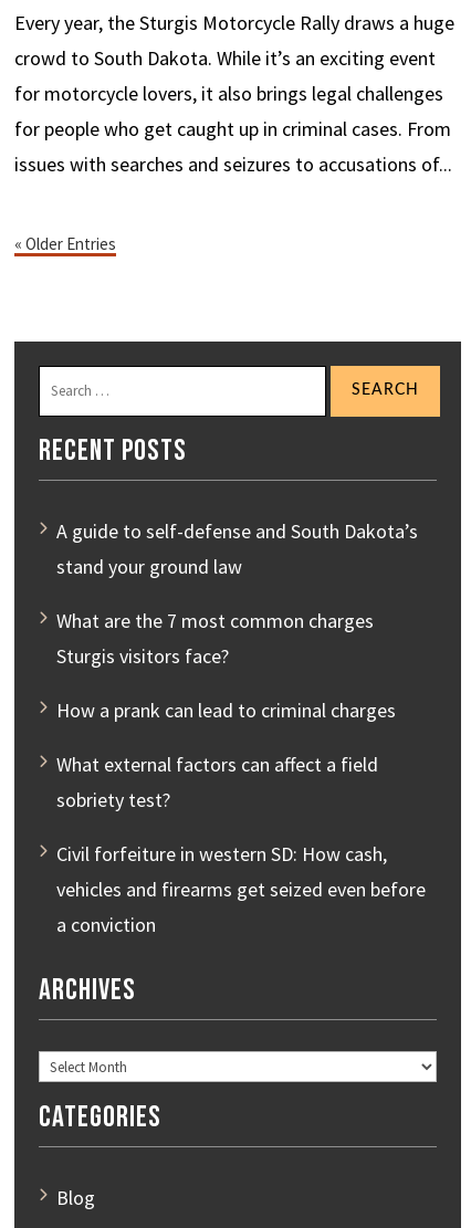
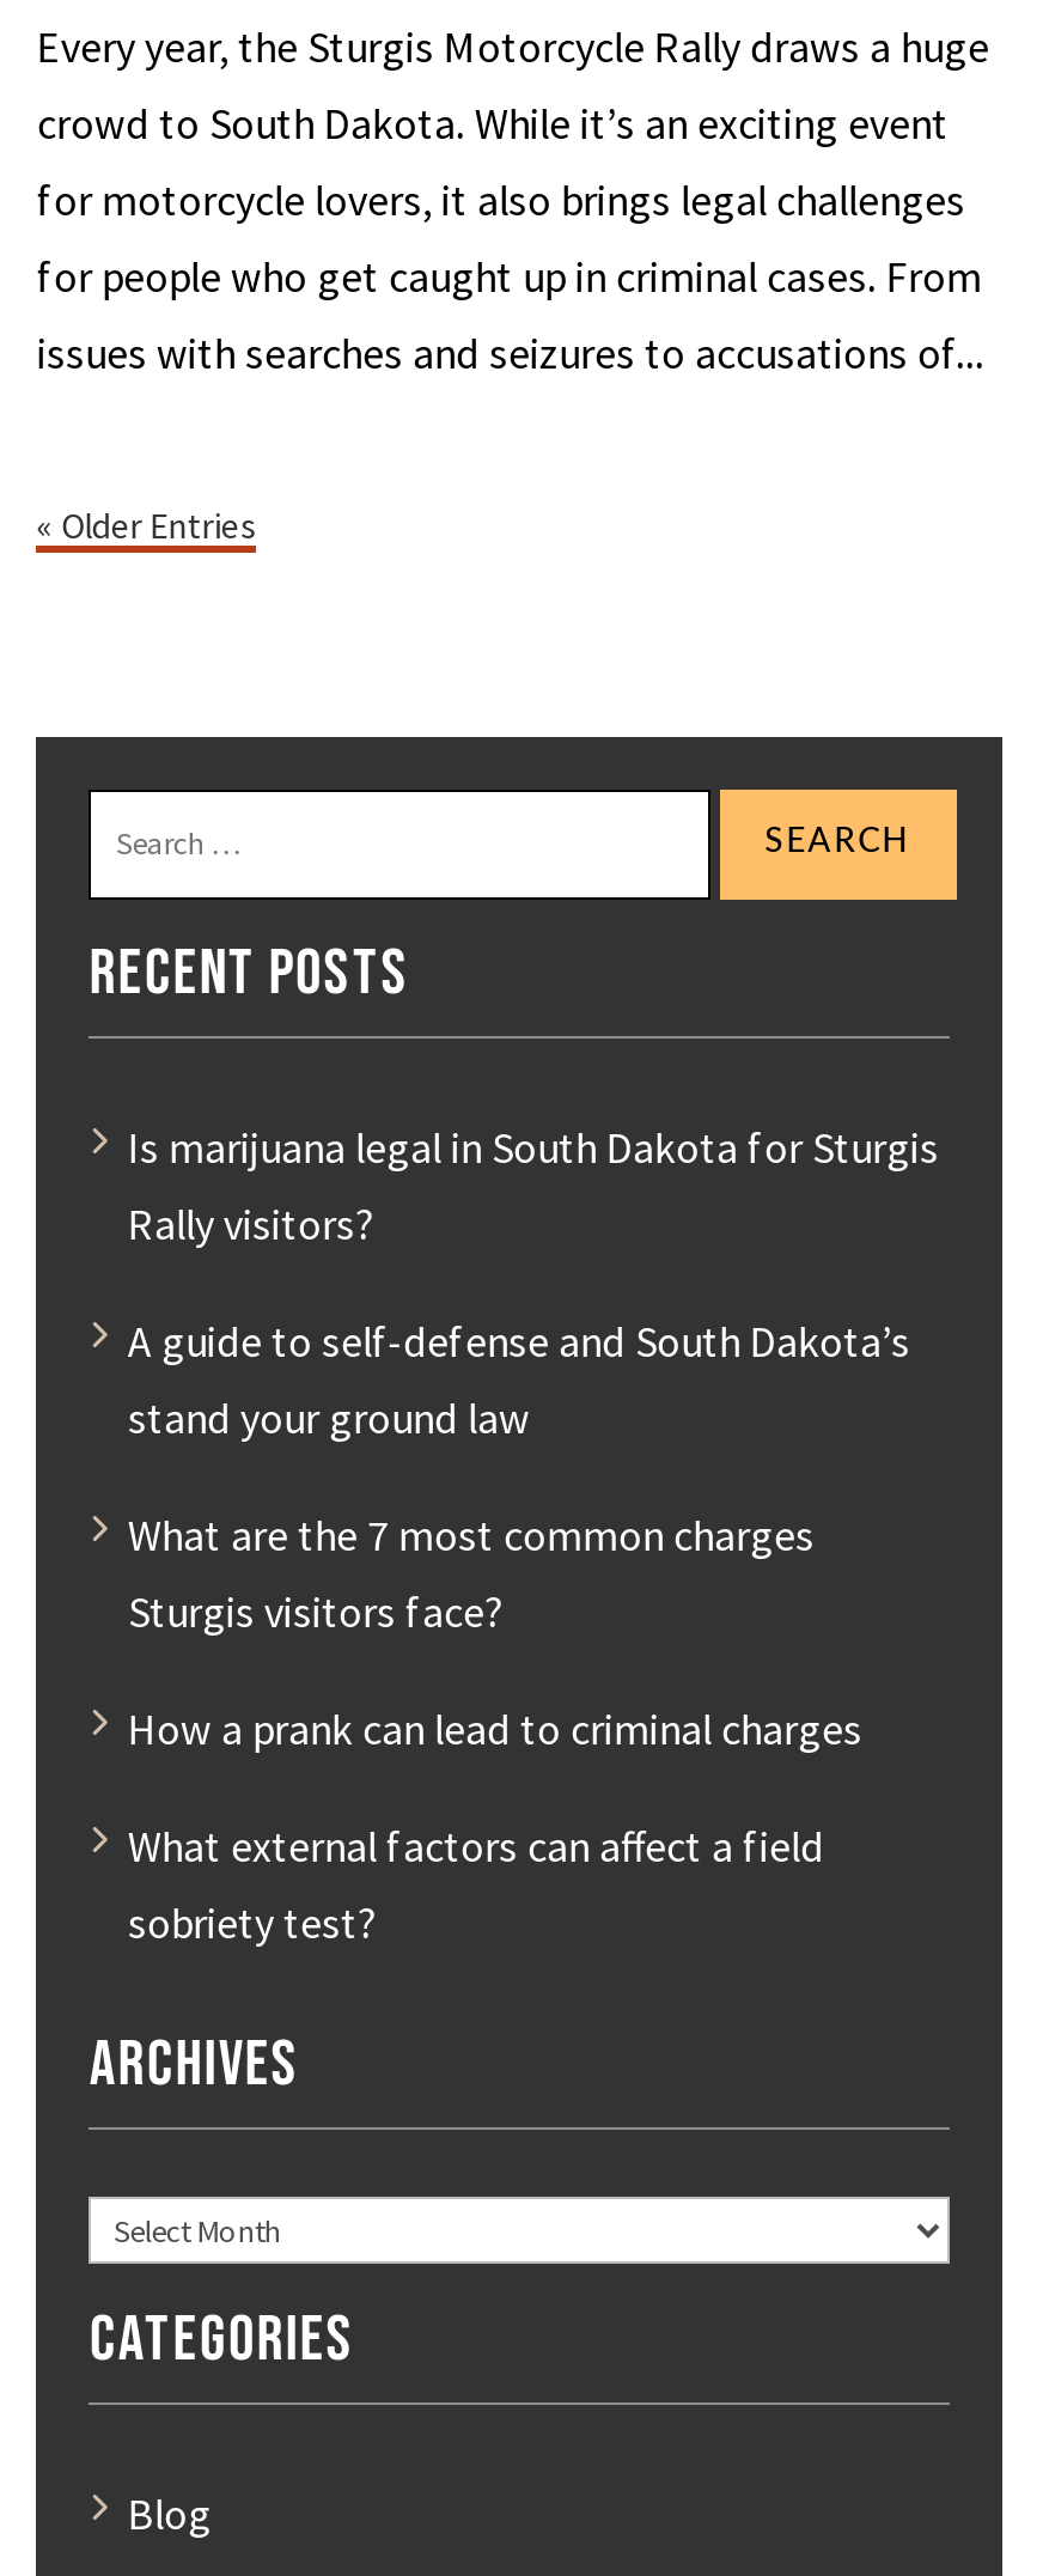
none -> [128,1120,939,1252] Is marijuana legal in South Dakota for Sturgis | Rally visitors?
moved [57,518,418,812] -> [128,1314,910,1950]: A guide to self-defense and South Dakota’s | stand your ground law | What are the 7 most common charges | Sturgis visitors face? | How a prank can lead to criminal charges | What external factors can affect a field | sobriety test?
[57,841,426,937] Civil forfeiture in western SD: How cash, | vehicles and firearms get seized even before | a conviction -> none

